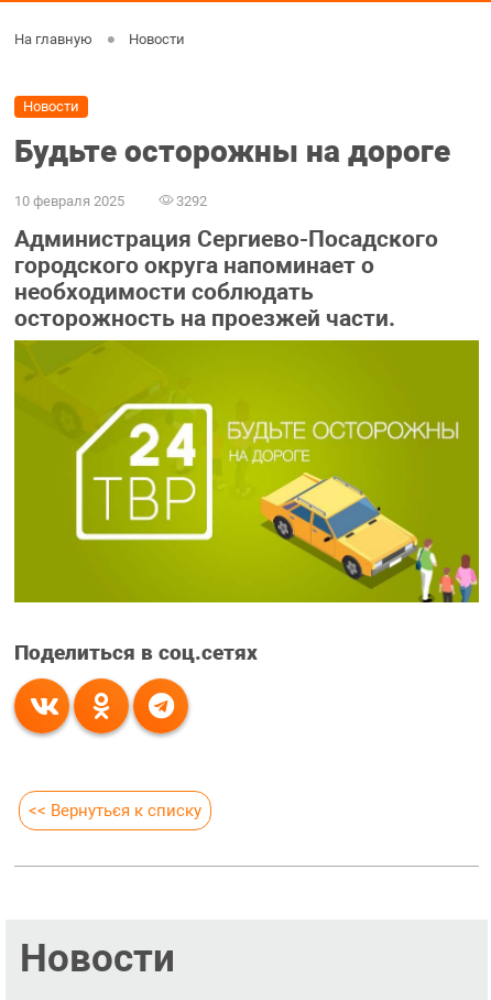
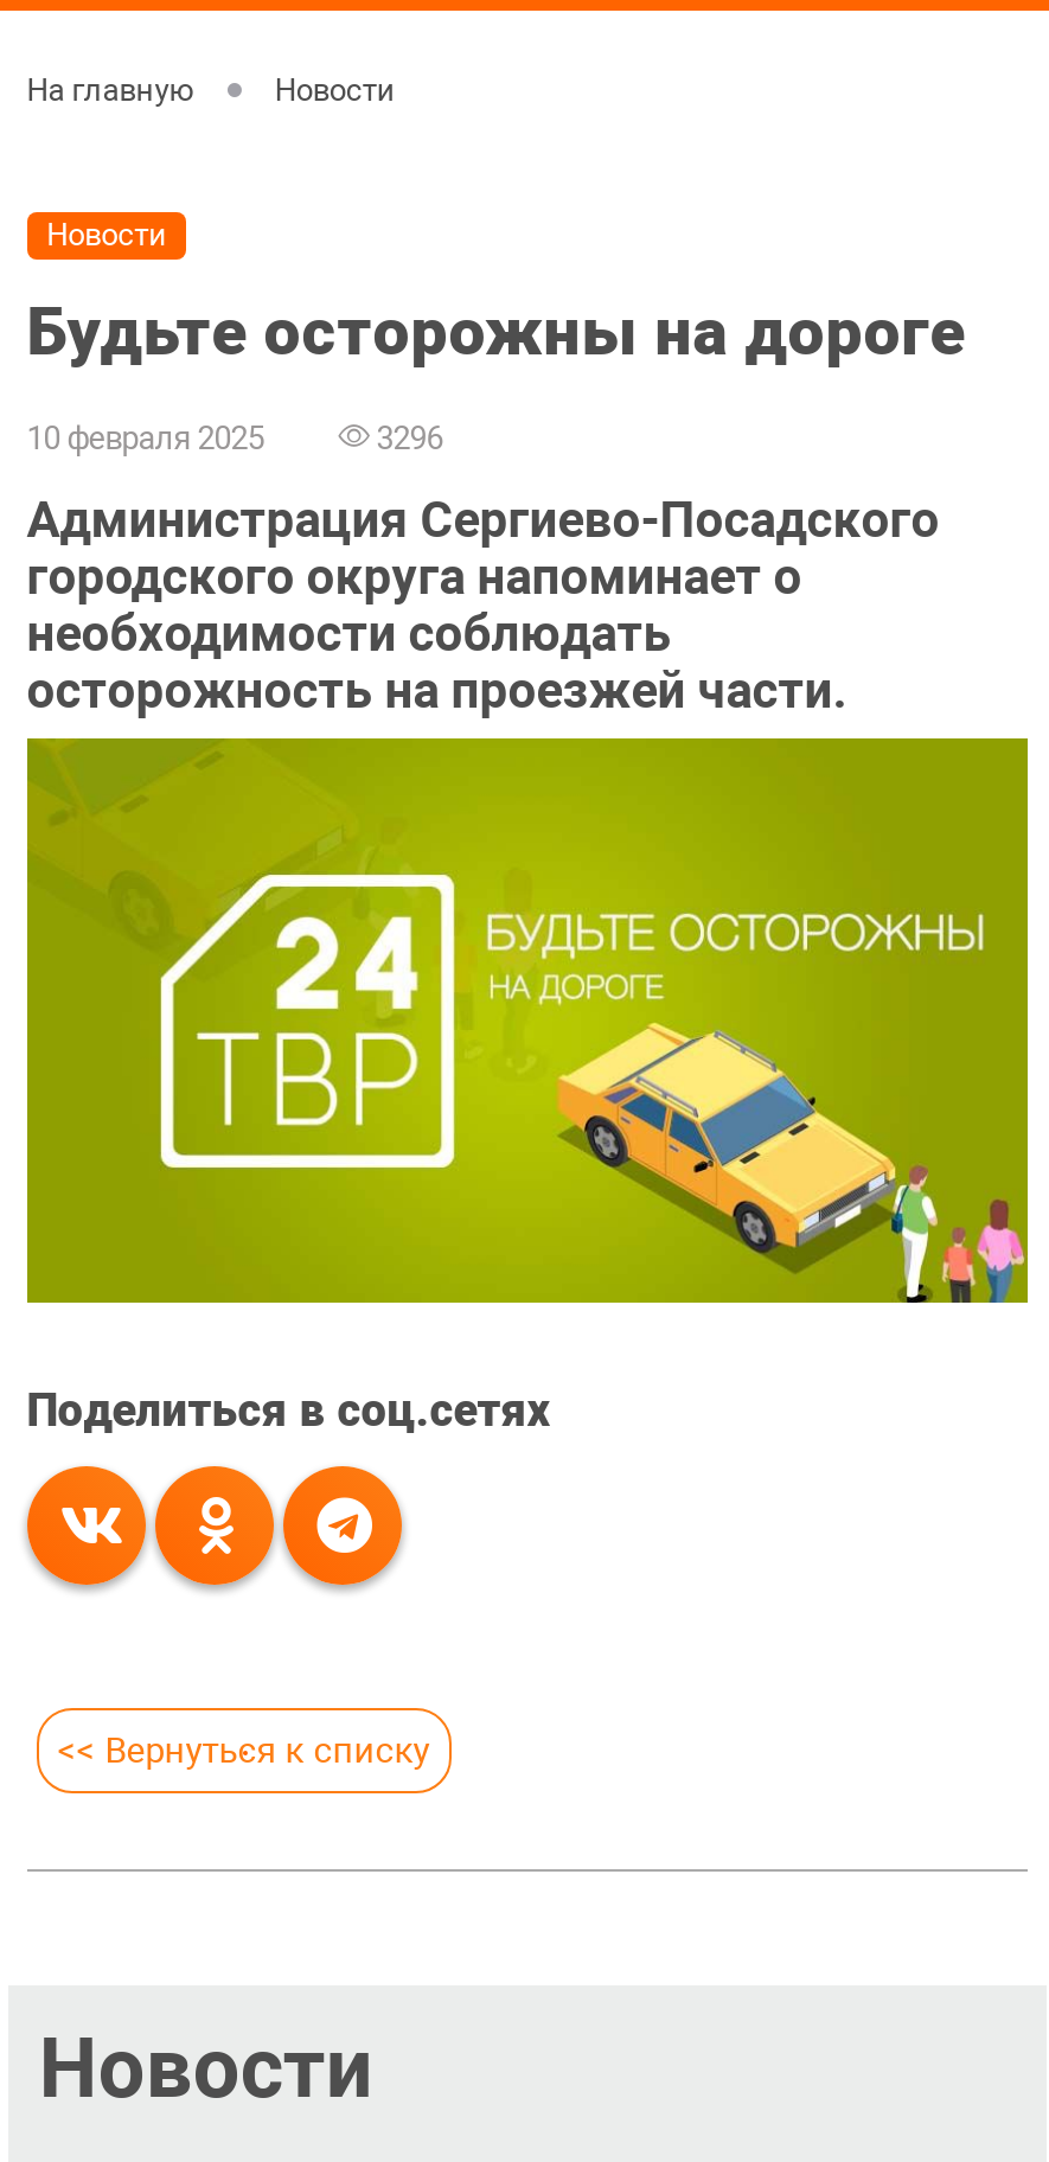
[173,192,207,209] 3292 -> [369,420,443,456] 3296

